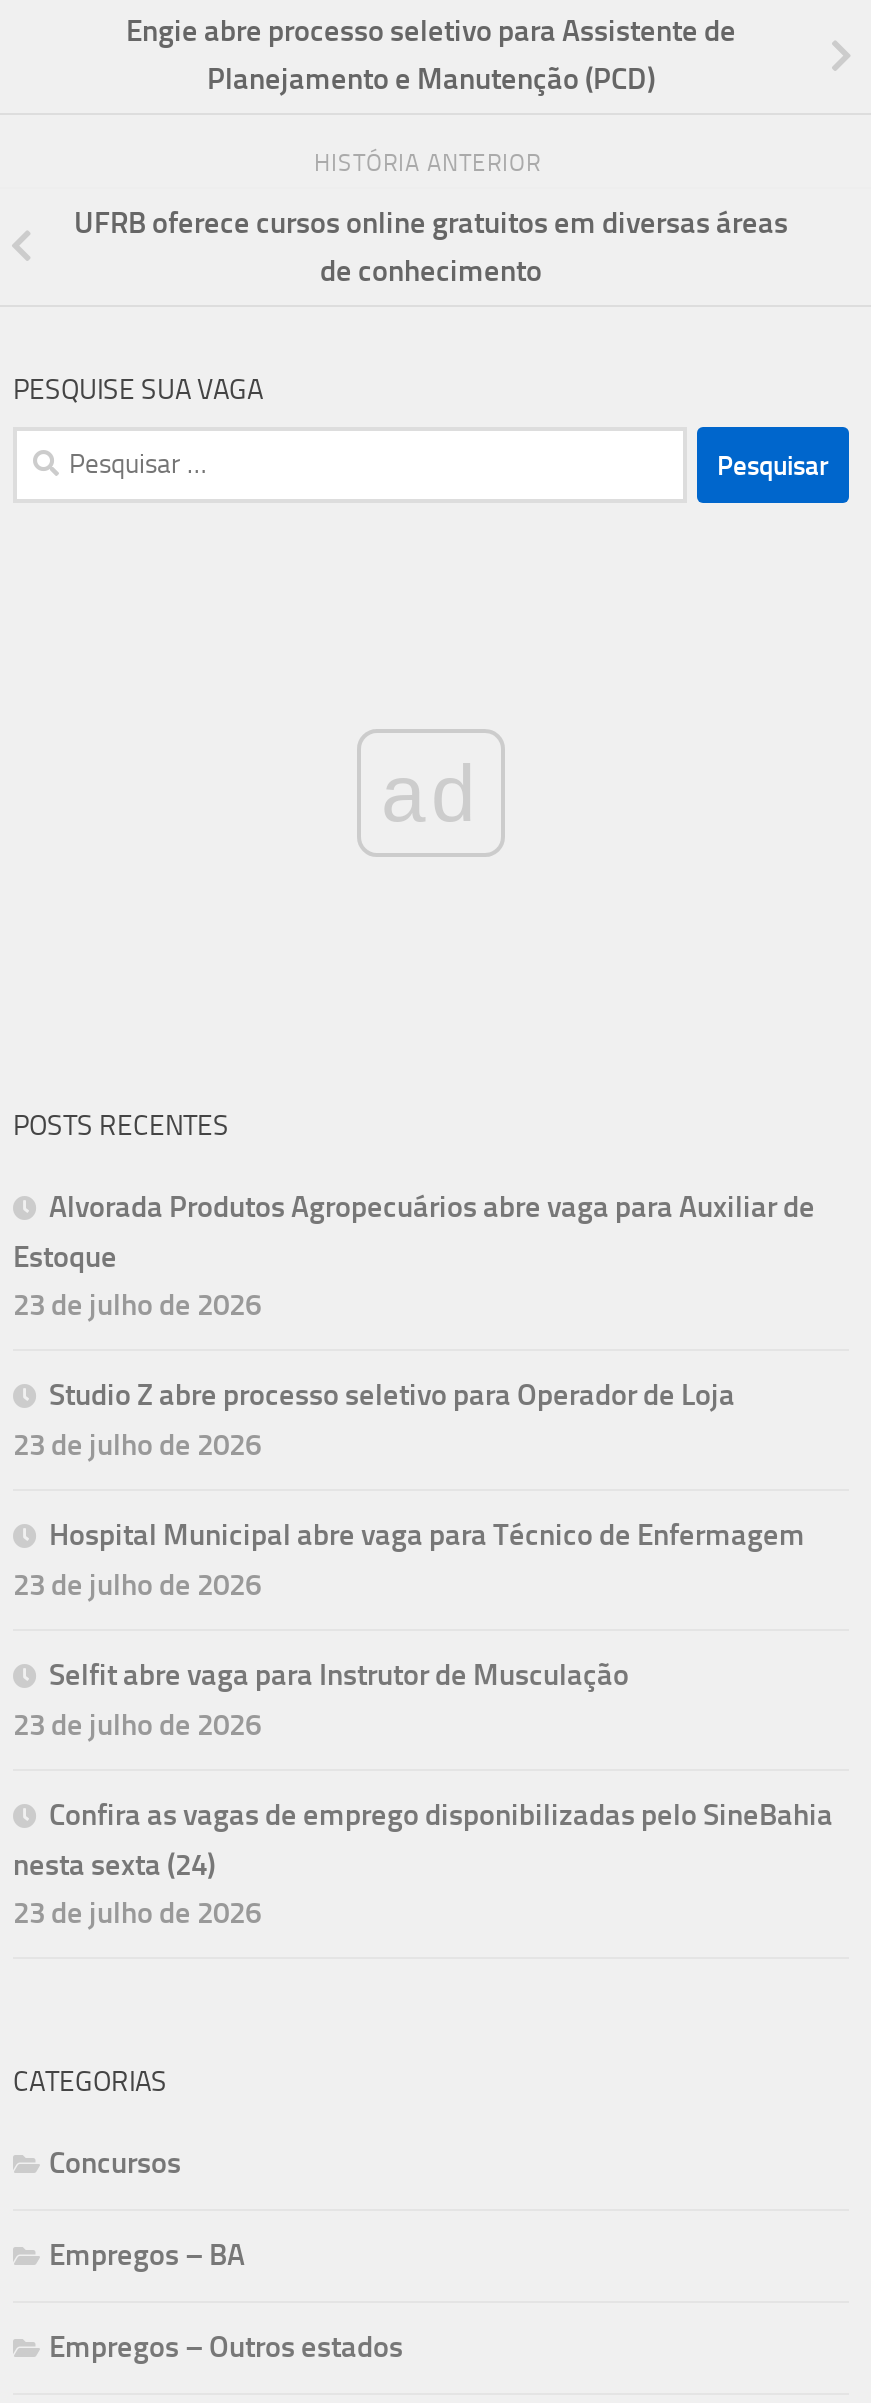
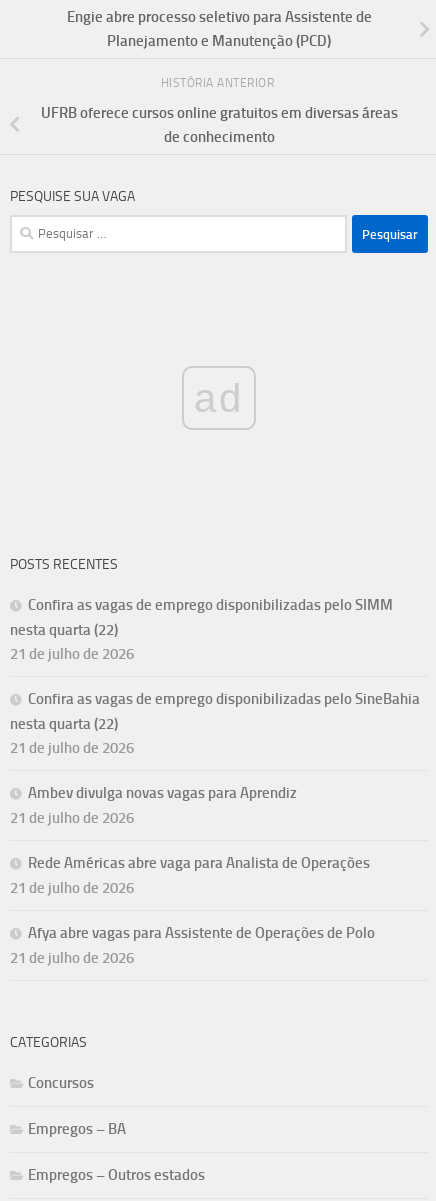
[13,1189,815,1743] Alvorada Produtos Agropecuários abre vaga para Auxiliar de | Estoque | 23 de julho de 2026 | Studio Z abre processo seletivo para Operador de Loja | 23 de julho de 2026 | Hospital Municipal abre vaga para Técnico de Enfermagem | 23 de julho de 2026 | Selfit abre vaga para Instrutor de Musculação | 23 de julho de 2026 -> [10,596,393,663] Confira as vagas de emprego disponibilizadas pelo SIMM | nesta quarta (22) | 21 de julho de 2026
moved [49,1797,833,1833] -> [28,690,420,708]: Confira as vagas de emprego disponibilizadas pelo SineBahia
[13,1847,261,1931] nesta sexta (24) | 23 de julho de 2026 -> [10,715,375,967] nesta quarta (22) | 21 de julho de 2026 | Ambev divulga novas vagas para Aprendiz | 21 de julho de 2026 | Rede Américas abre vaga para Analista de Operações | 21 de julho de 2026 | Afya abre vagas para Assistente de Operações de Polo | 21 de julho de 2026

